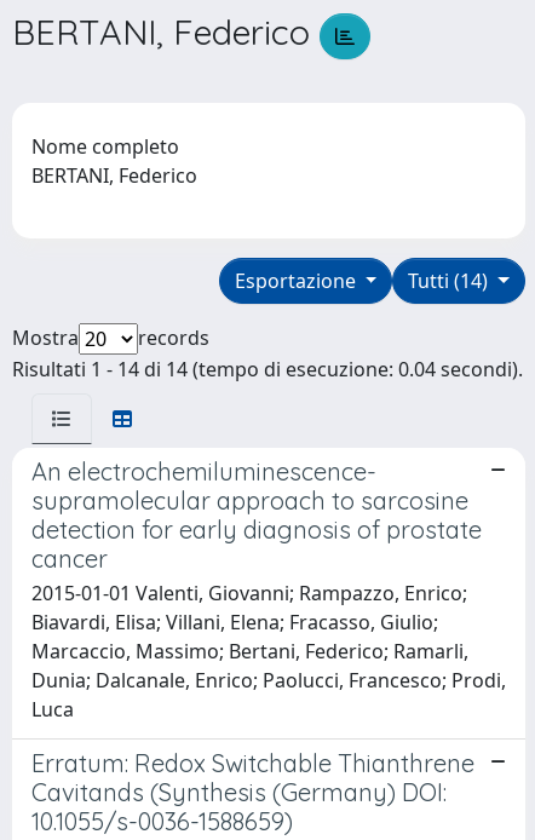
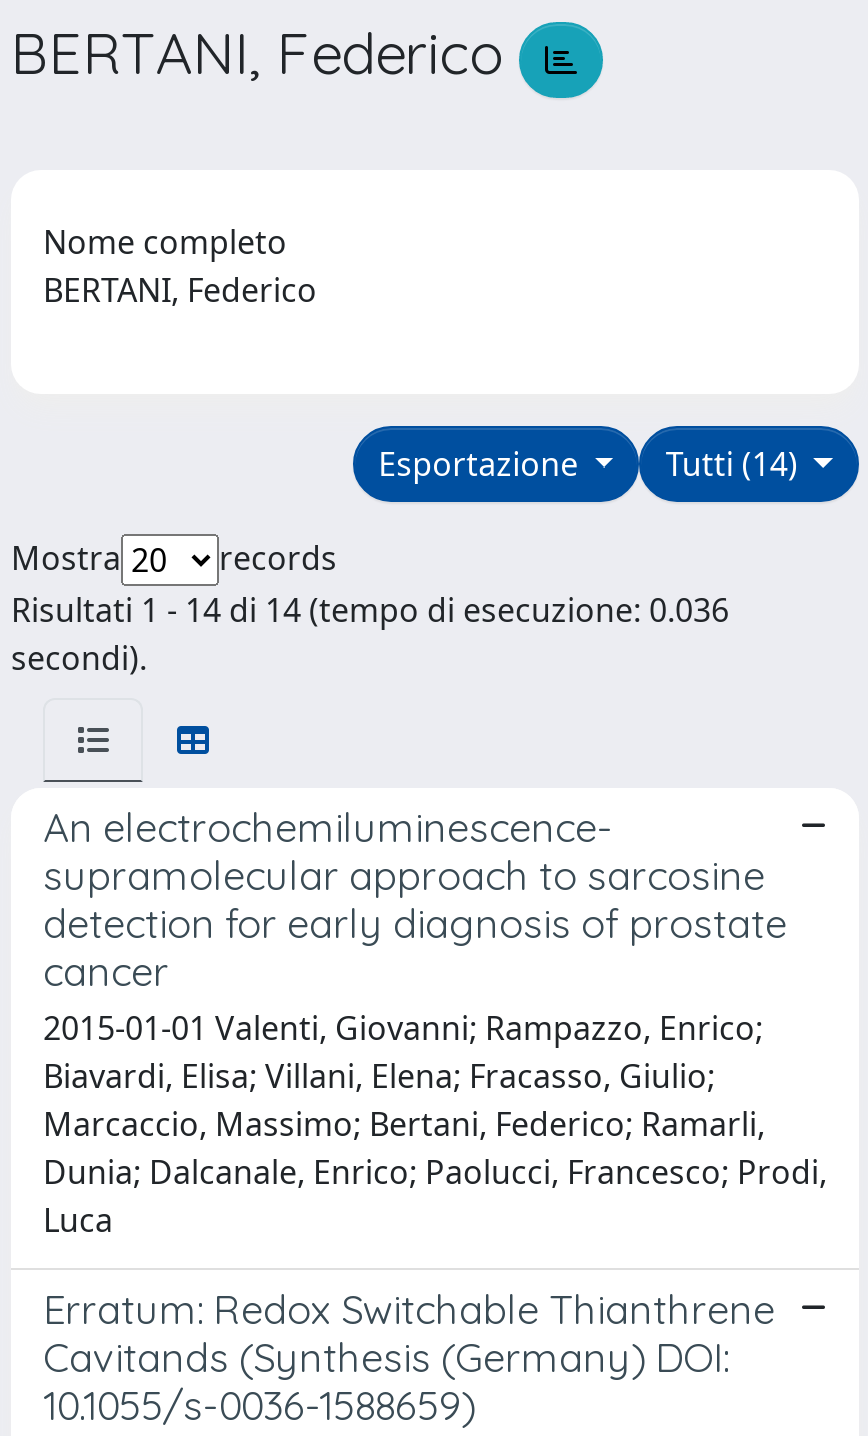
[12,356,523,382] Risultati 1 - 14 di 14 (tempo di esecuzione: 0.04 secondi). -> [11,588,729,680] Risultati 1 - 14 di 14 (tempo di esecuzione: 0.036 | secondi).

